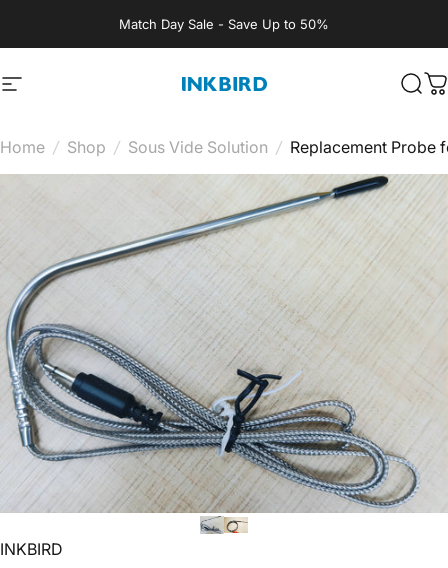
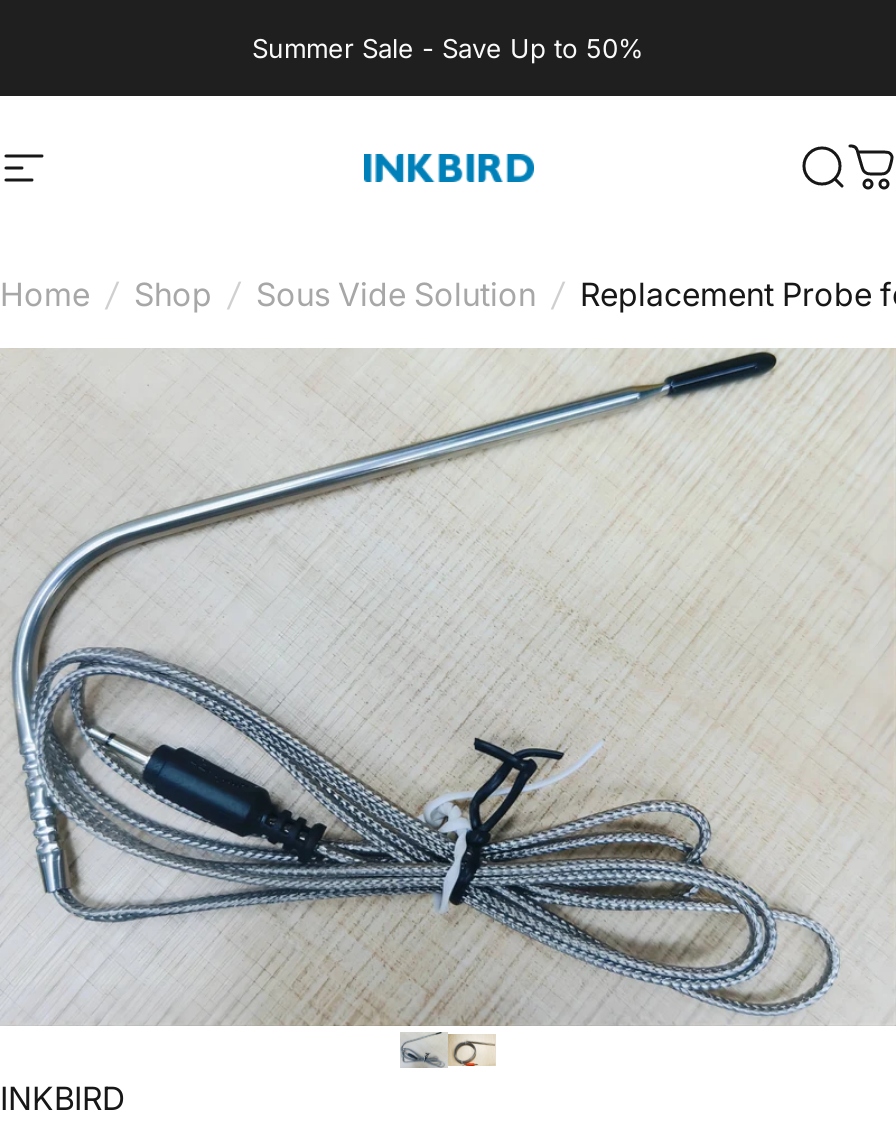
[119,16,329,32] Match Day Sale - Save Up to 50% -> [252,32,644,64] Summer Sale - Save Up to 50%

